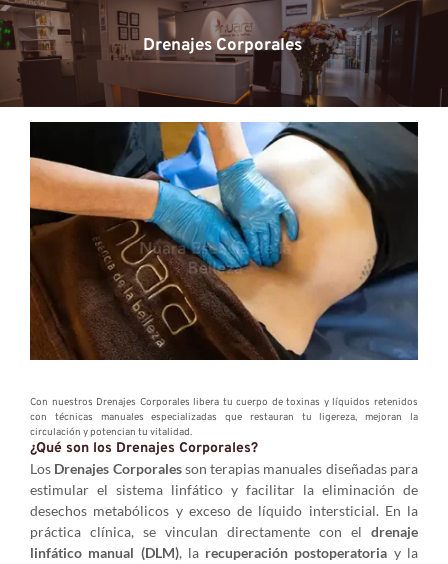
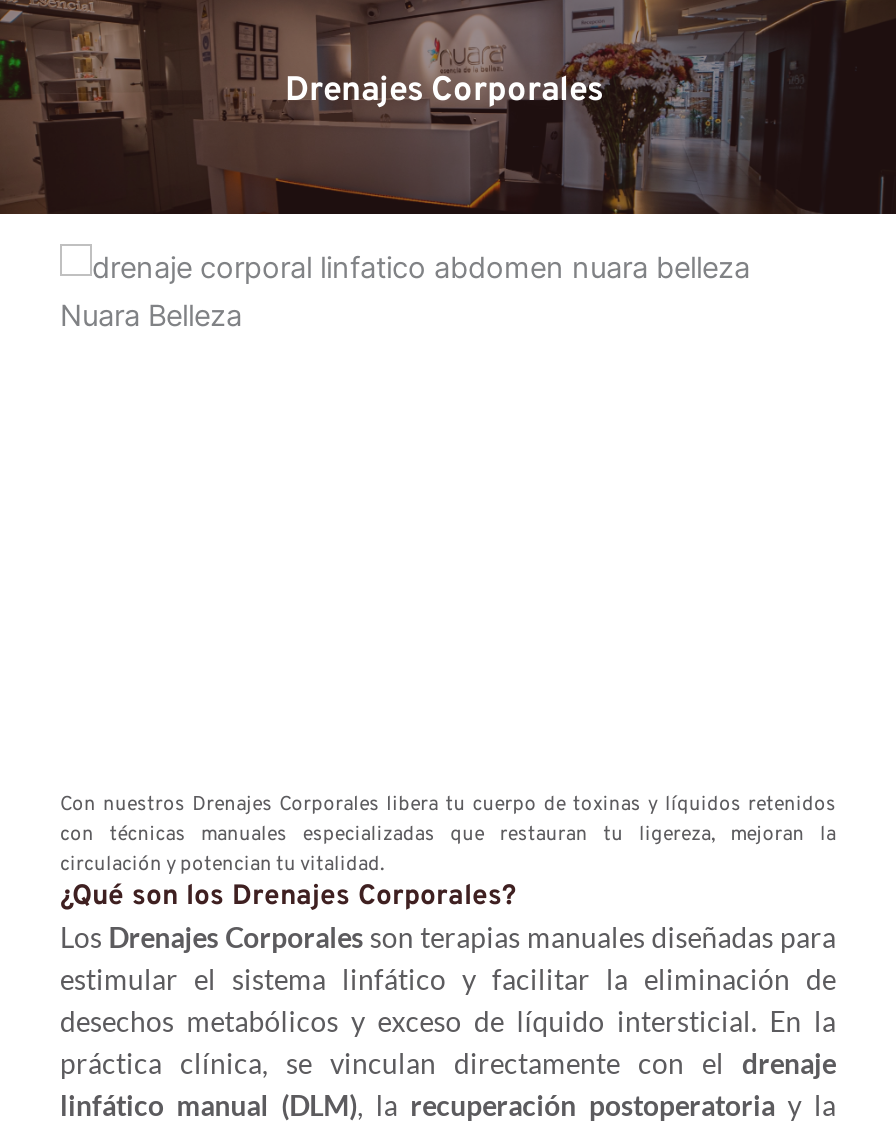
[29,121,419,361] [image] -> none

